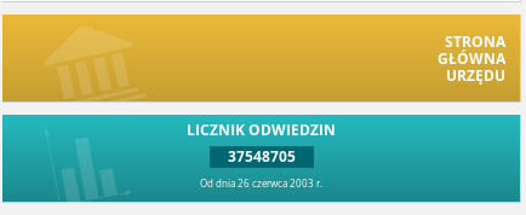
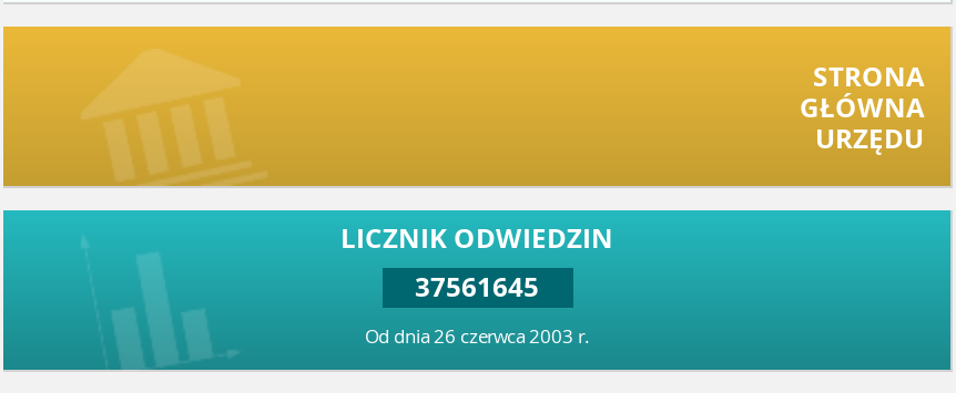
[227,147,295,167] 37548705 -> [415,269,539,307] 37561645

